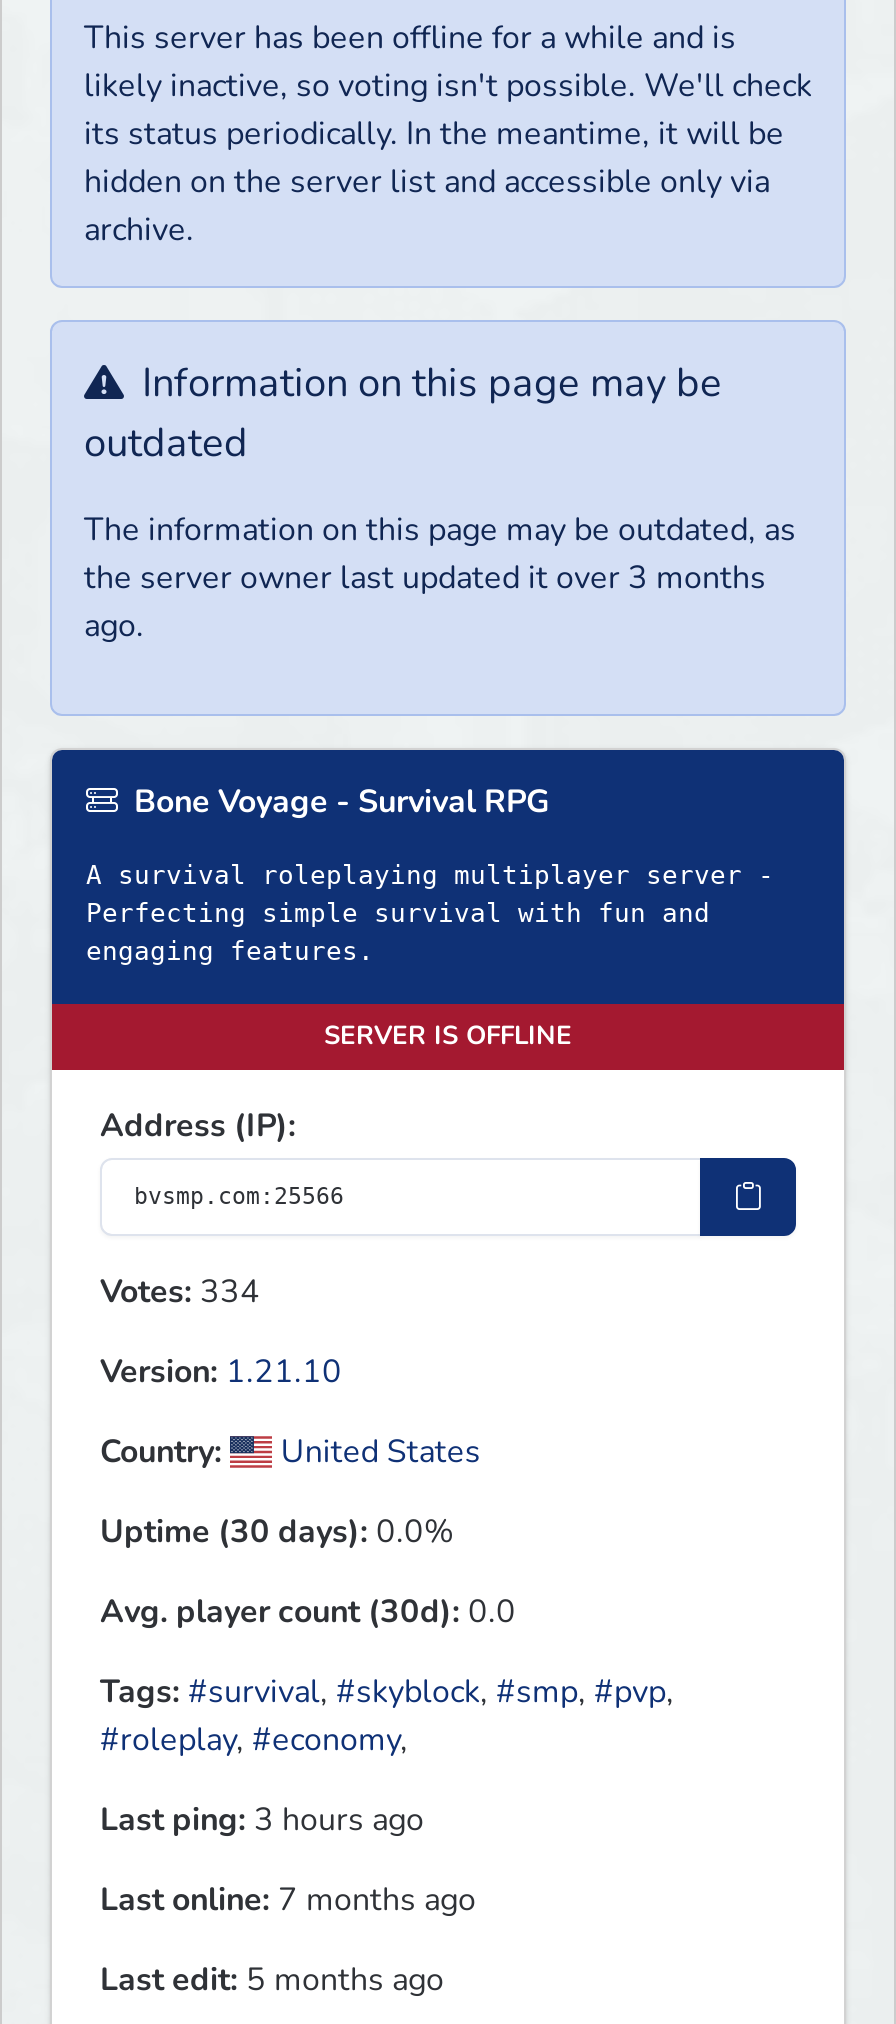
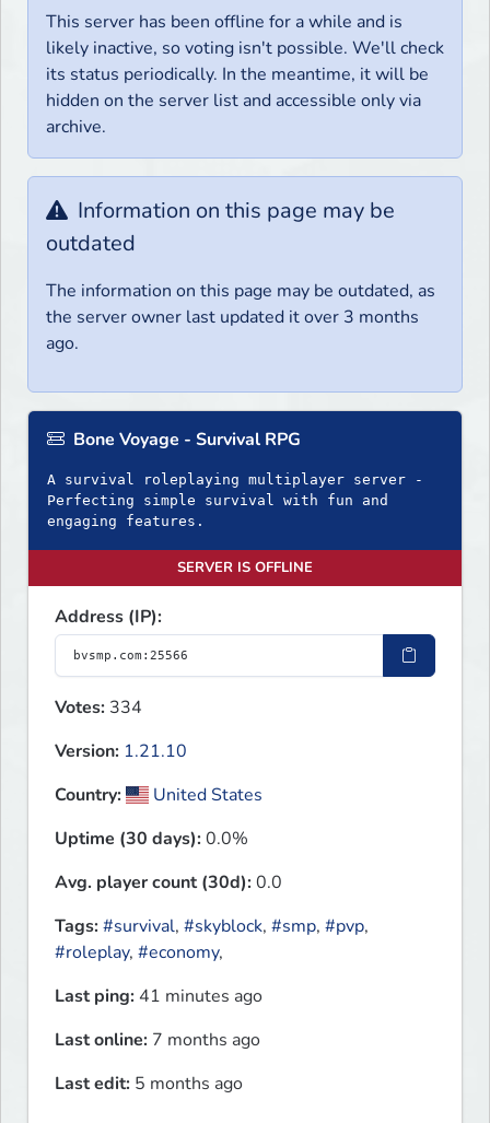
[100,1799,424,1843] Last ping: 3 hours ago -> [55,985,262,1009] Last ping: 41 minutes ago

